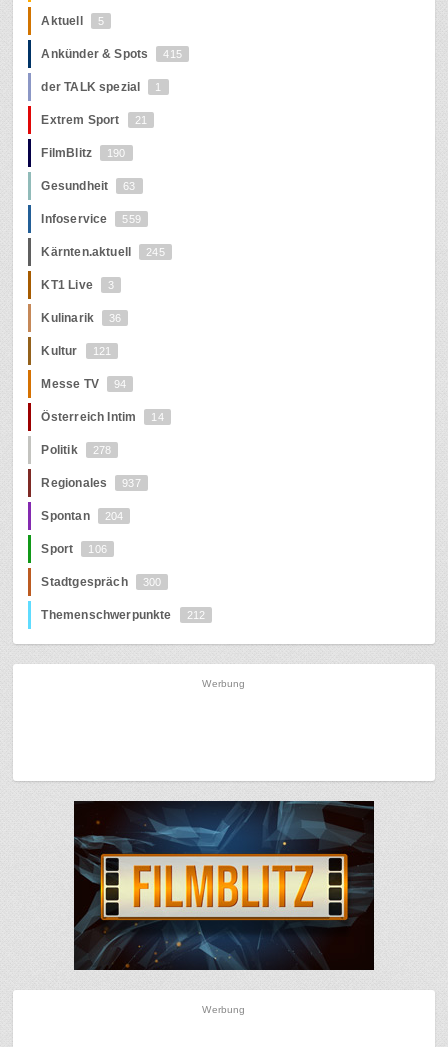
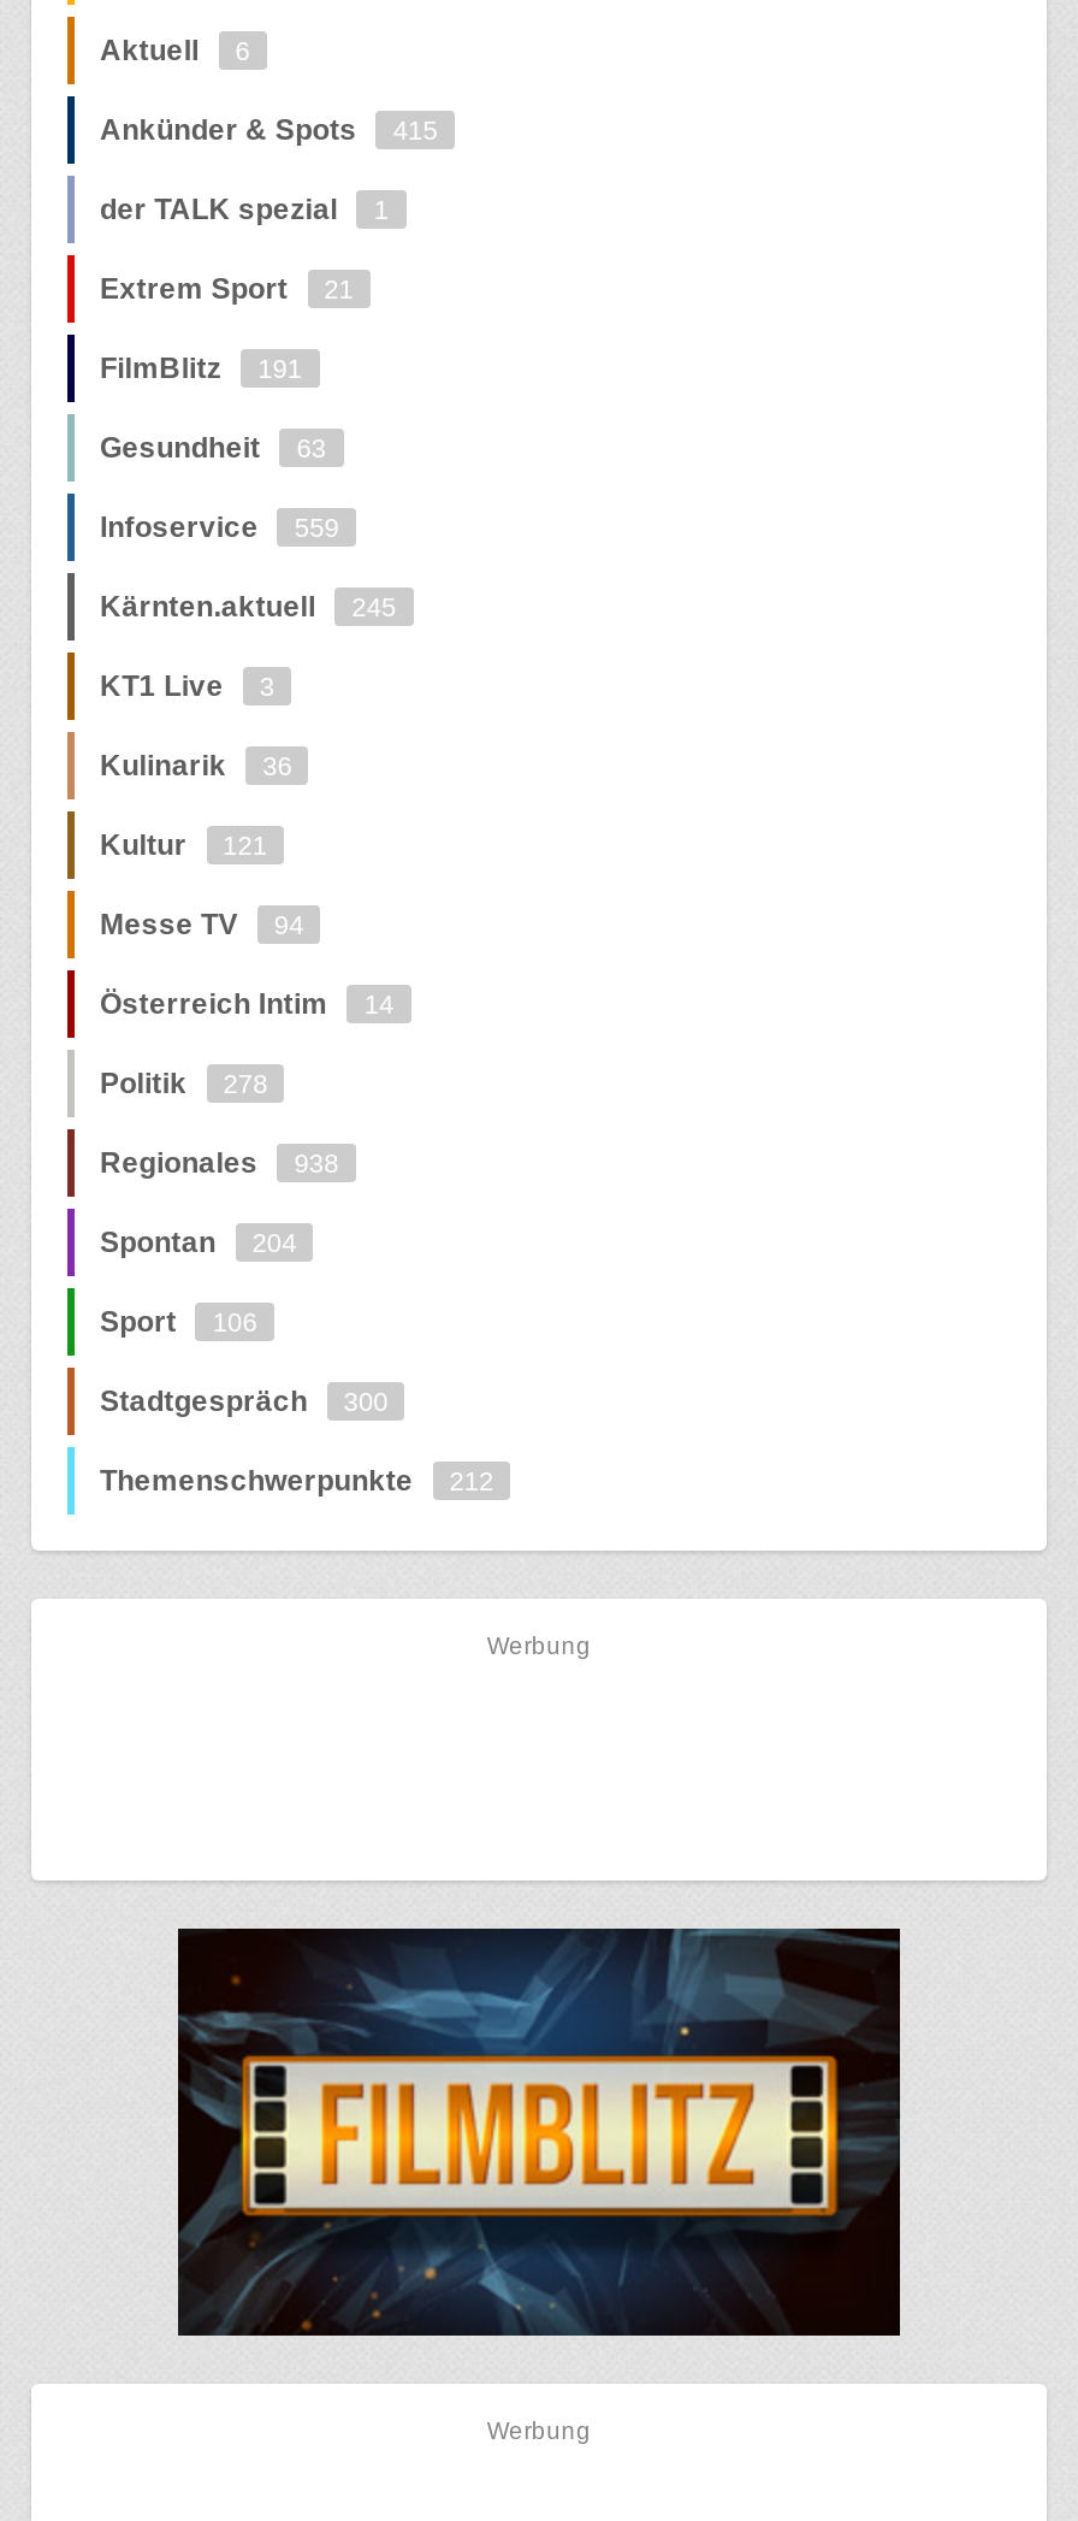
[41,14,104,28] Aktuell 5 -> [100,34,250,67] Aktuell 6
[41,146,126,160] FilmBlitz 190 -> [100,352,302,385] FilmBlitz 191
[41,476,141,490] Regionales 937 -> [100,1146,339,1180] Regionales 938

